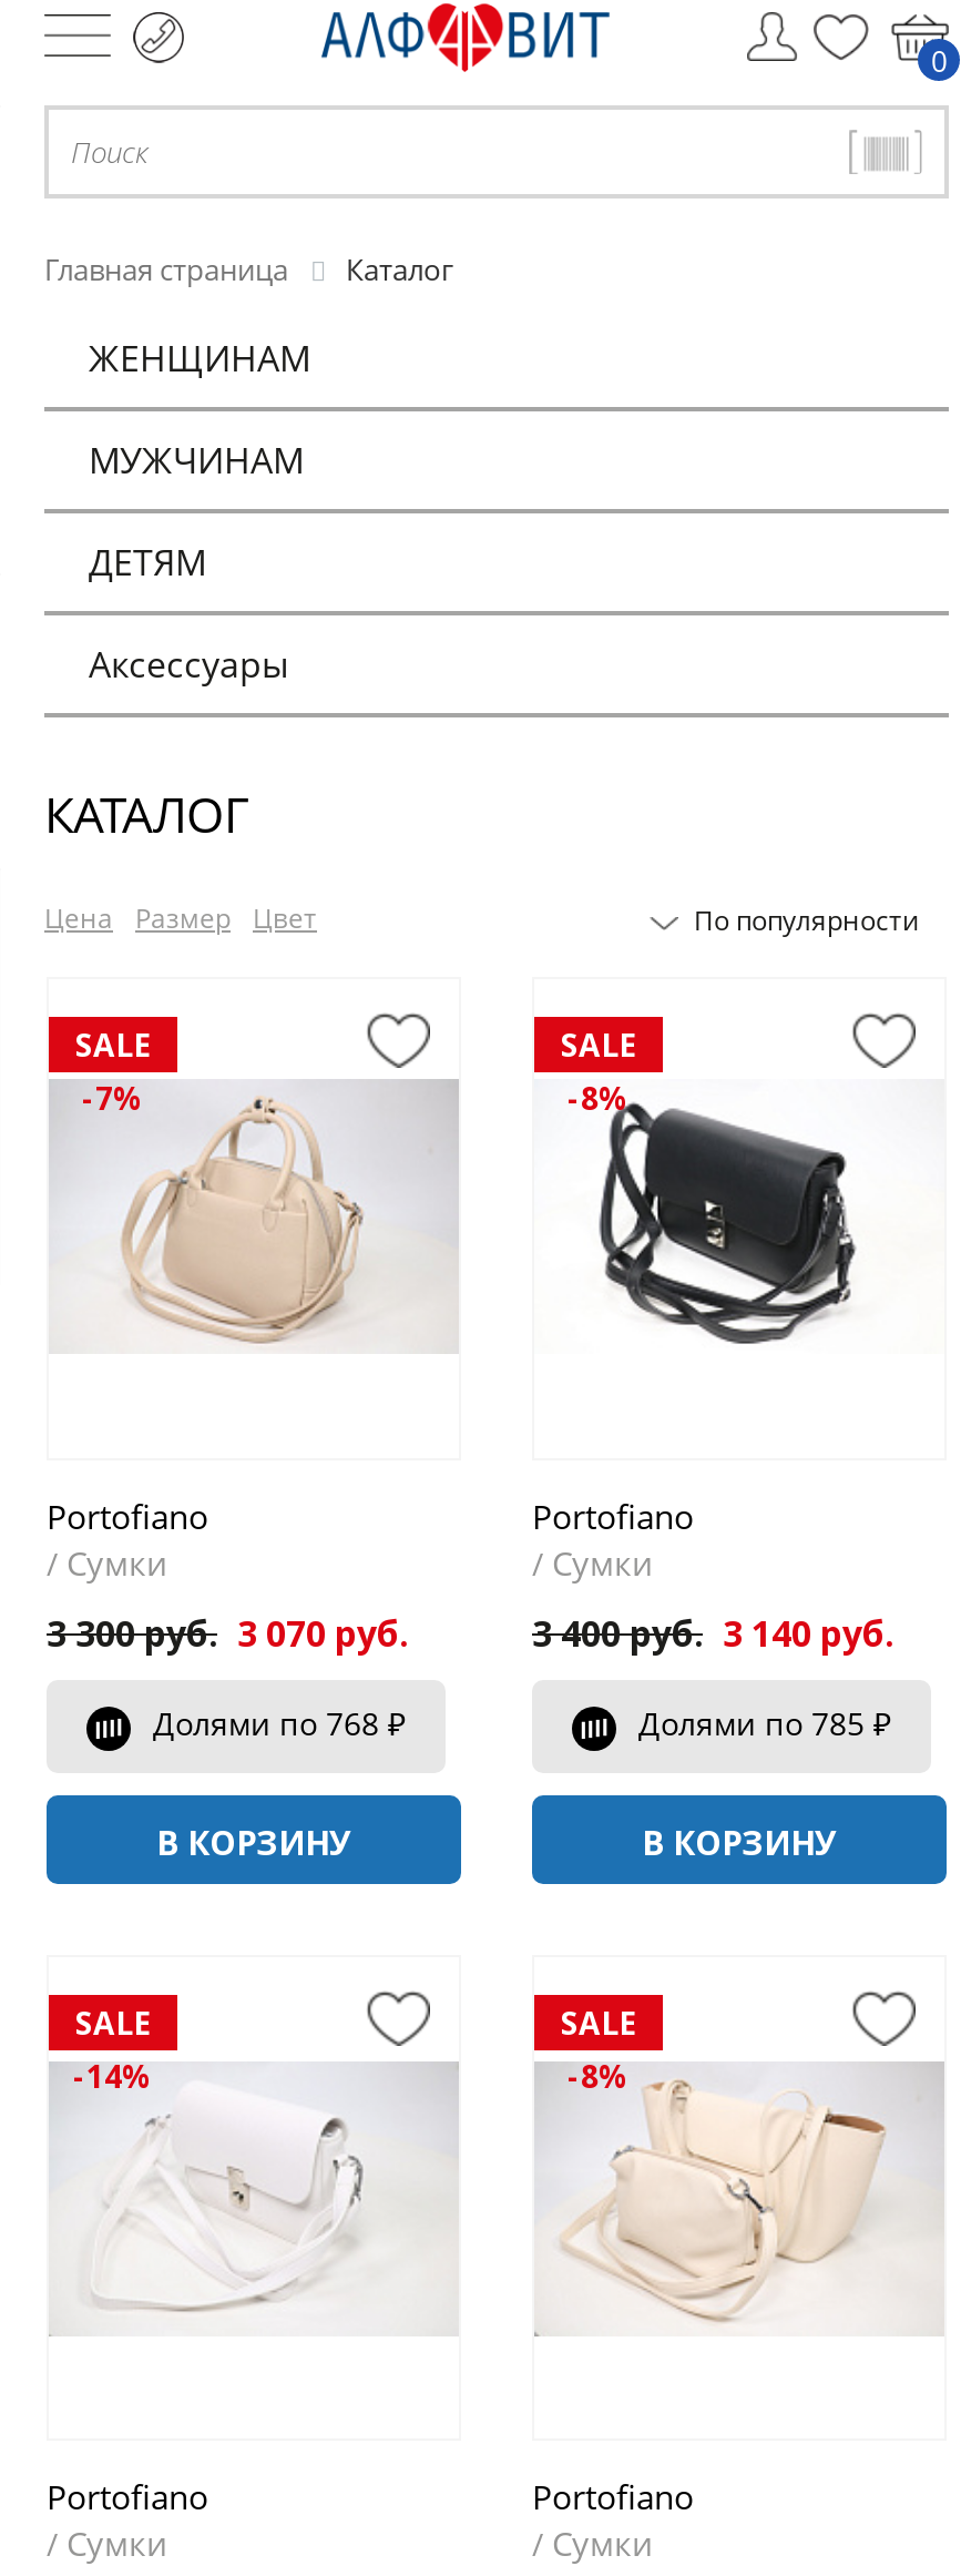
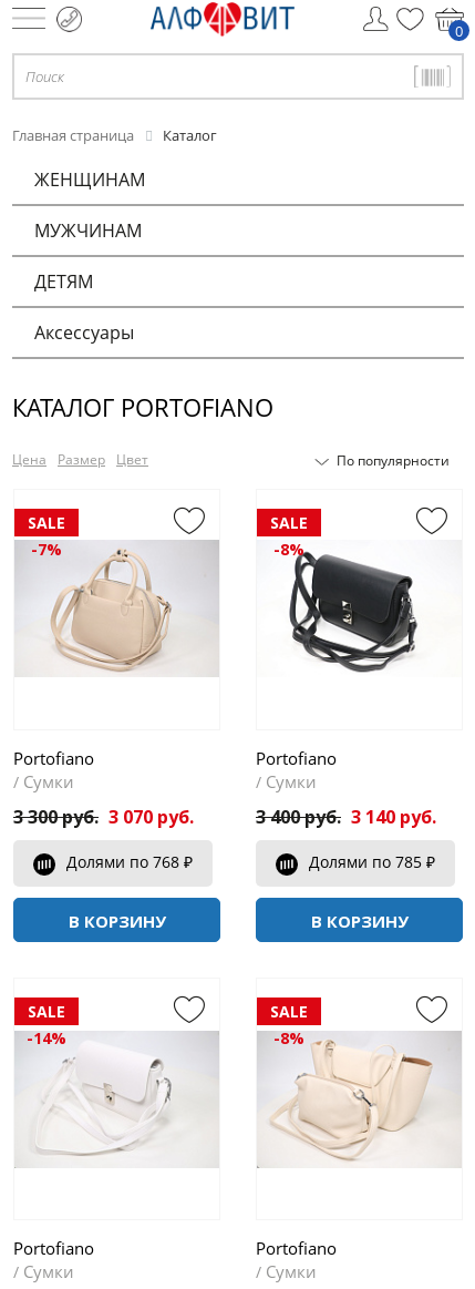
[44,778,248,845] КАТАЛОГ -> [12,390,273,423] КАТАЛОГ PORTOFIANO

